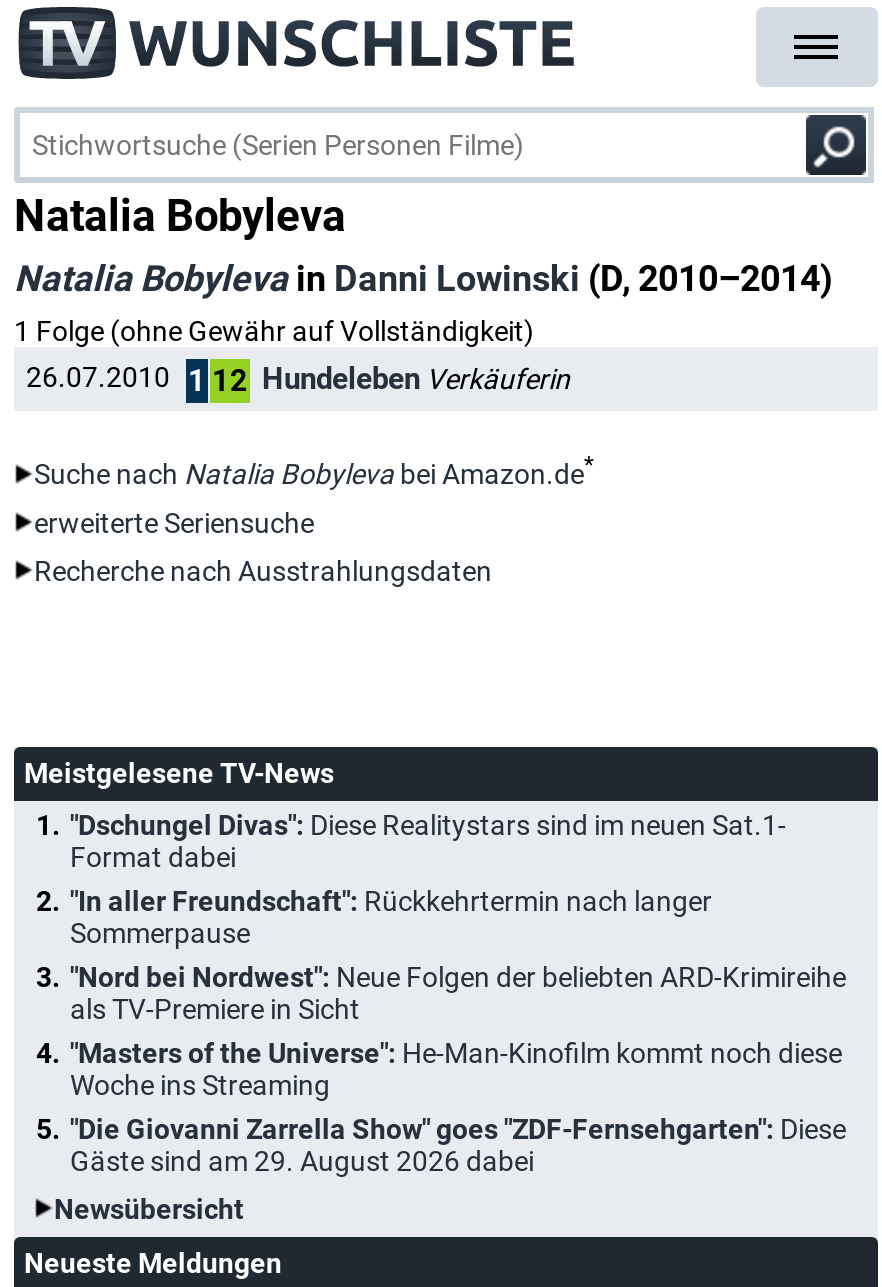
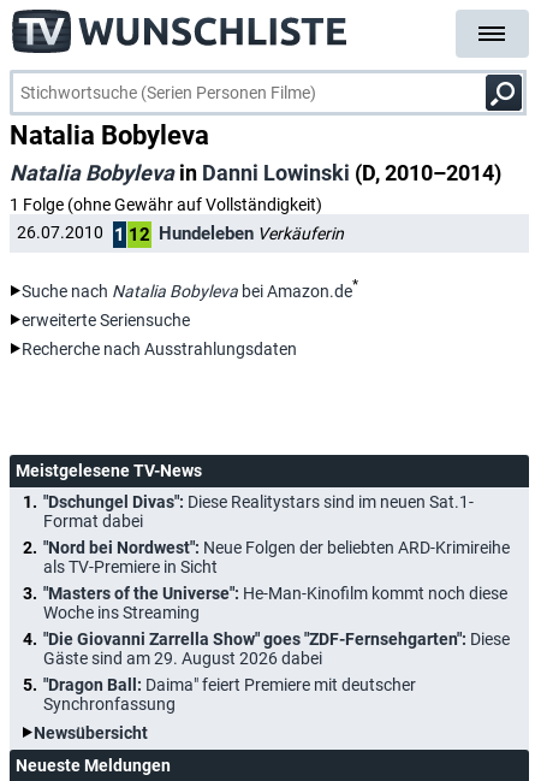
[70,884,712,948] "In aller Freundschaft": Rückkehrtermin nach langer | Sommerpause -> none
moved [70,960,846,1176] -> [43,538,510,668]: "Nord bei Nordwest": Neue Folgen der beliebten ARD-Krimireihe | als TV-Premiere in Sicht | "Masters of the Universe": He-Man-Kinofilm kommt noch diese | Woche ins Streaming | "Die Giovanni Zarrella Show" goes "ZDF-Fernsehgarten": Diese | Gäste sind am 29. August 2026 dabei
none -> [43,675,416,713] "Dragon Ball: Daima" feiert Premiere mit deutscher | Synchronfassung

